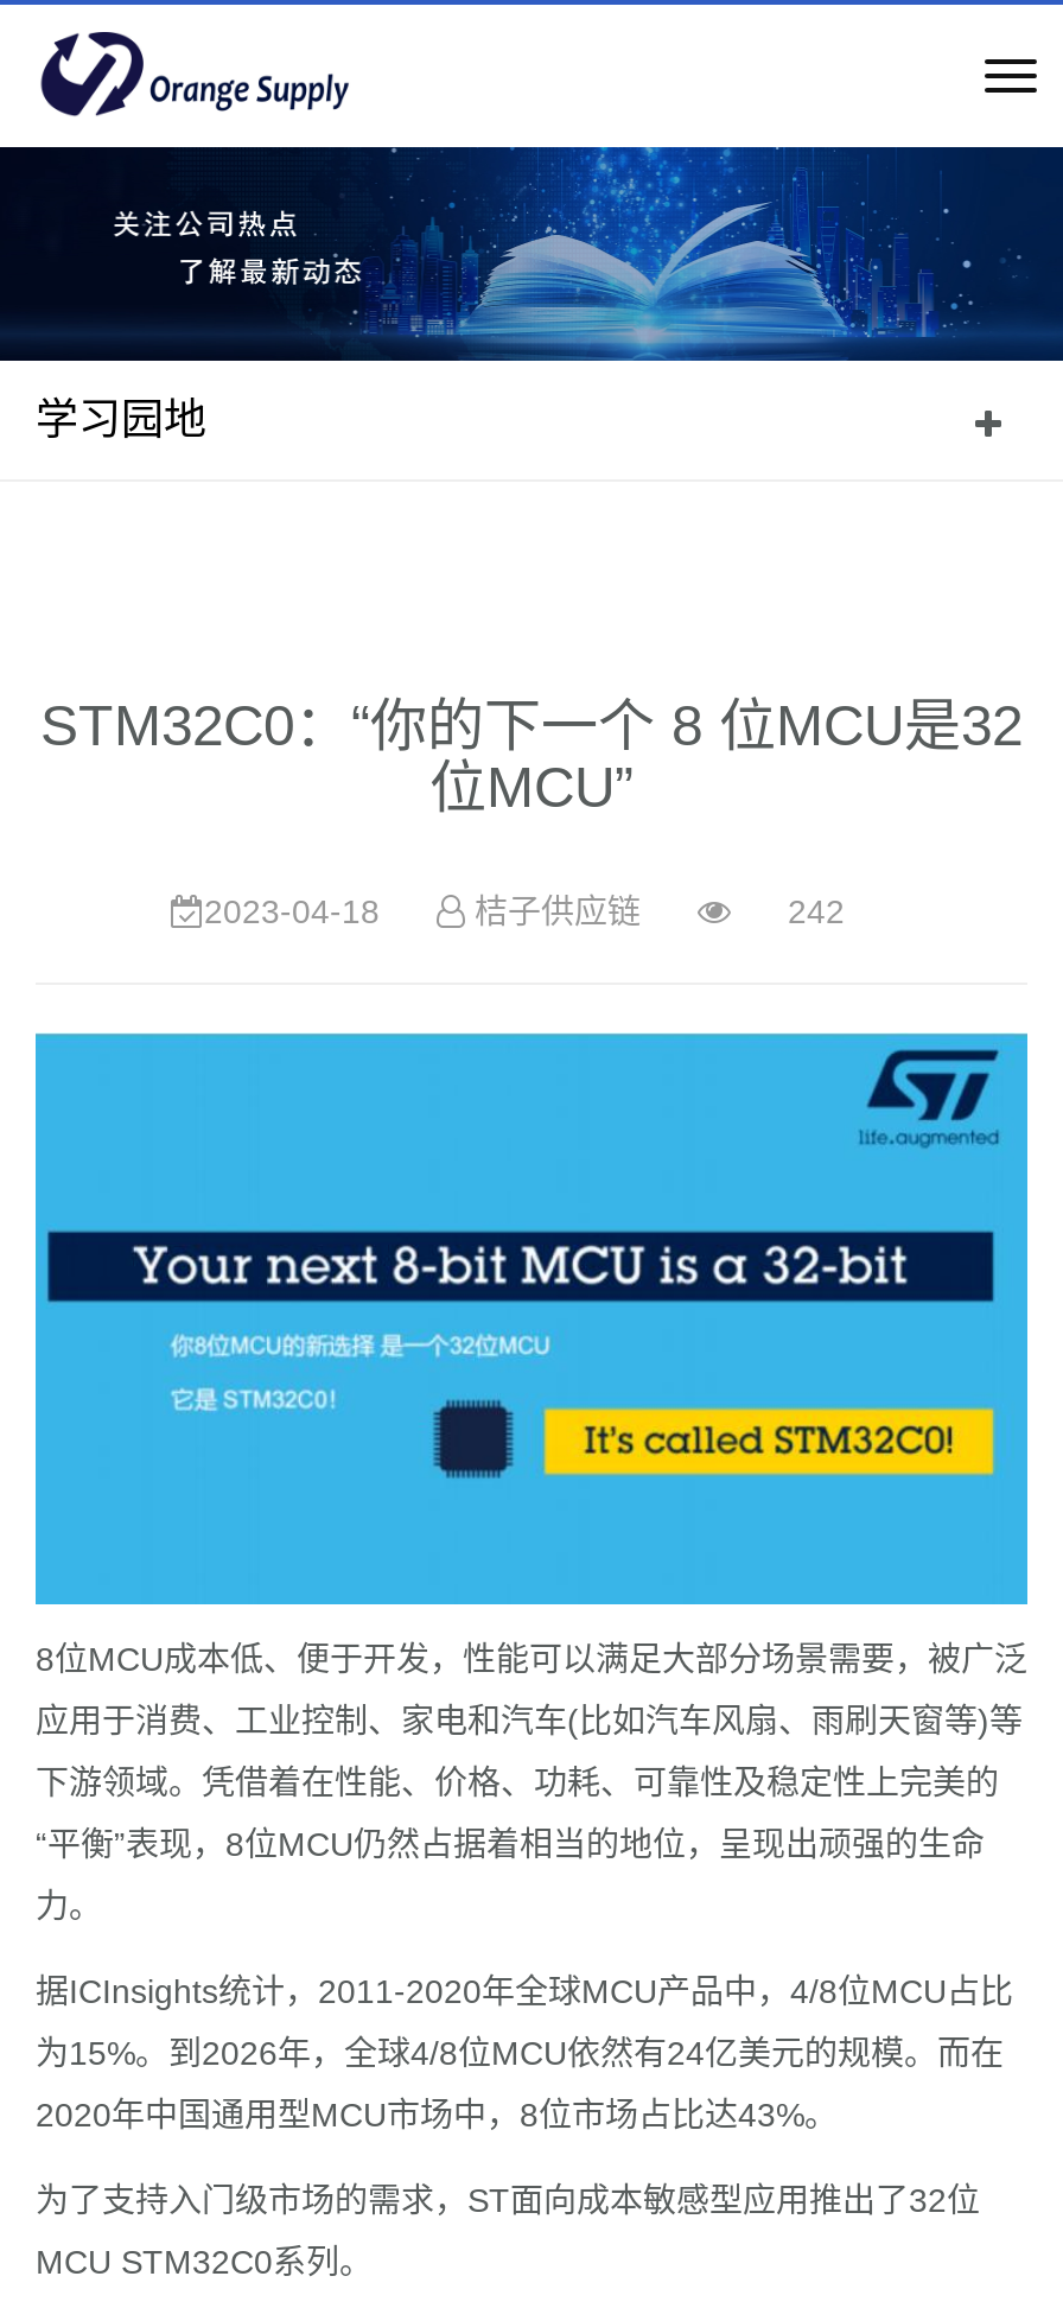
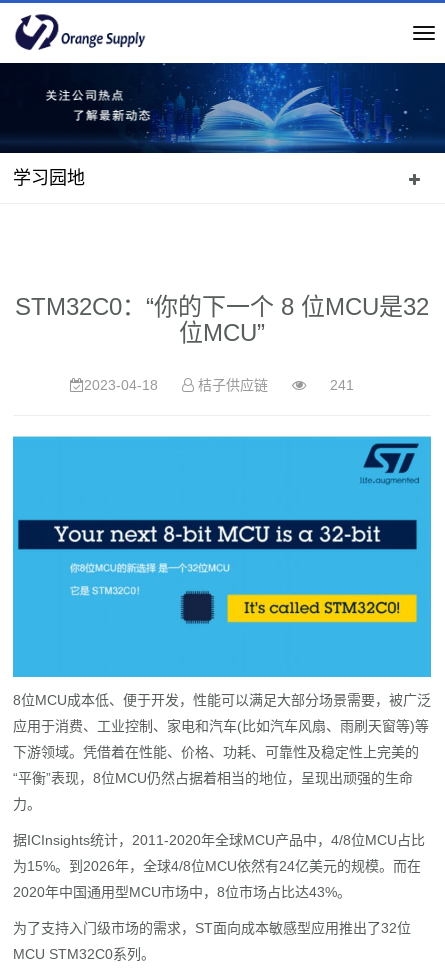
[788,891,845,929] 242 -> [330,377,354,393] 241

